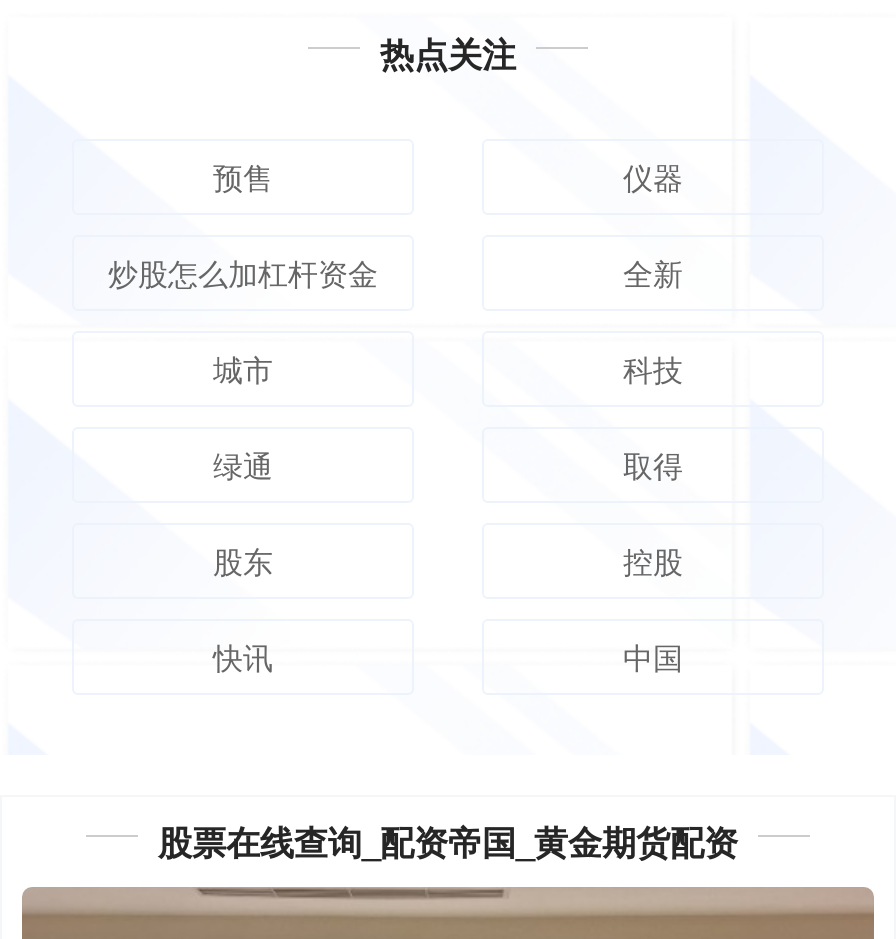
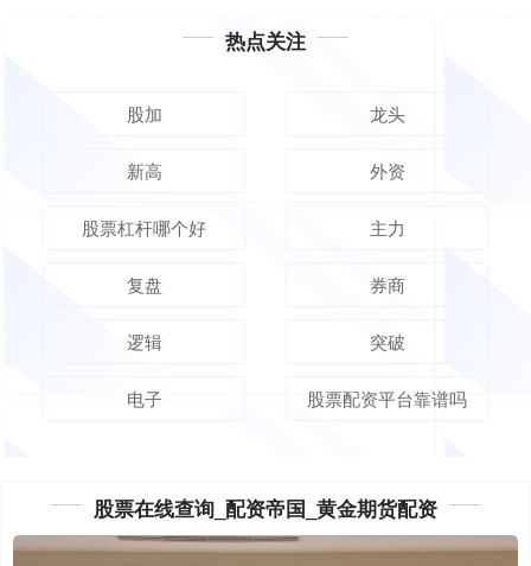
[213,155,683,197] 预售 | 仪器 -> [126,101,405,126] 股加 | 龙头
[108,251,683,293] 炒股怎么加杠杆资金 | 全新 -> [126,158,405,183] 新高 | 外资
[213,347,683,389] 城市 | 科技 -> [82,215,405,240] 股票杠杆哪个好 | 主力
[213,443,683,485] 绿通 | 取得 -> [126,272,405,297] 复盘 | 券商
[213,539,683,581] 股东 | 控股 -> [126,329,405,354] 逻辑 | 突破
[213,635,683,677] 快讯 | 中国 -> [126,386,467,411] 电子 | 股票配资平台靠谱吗

